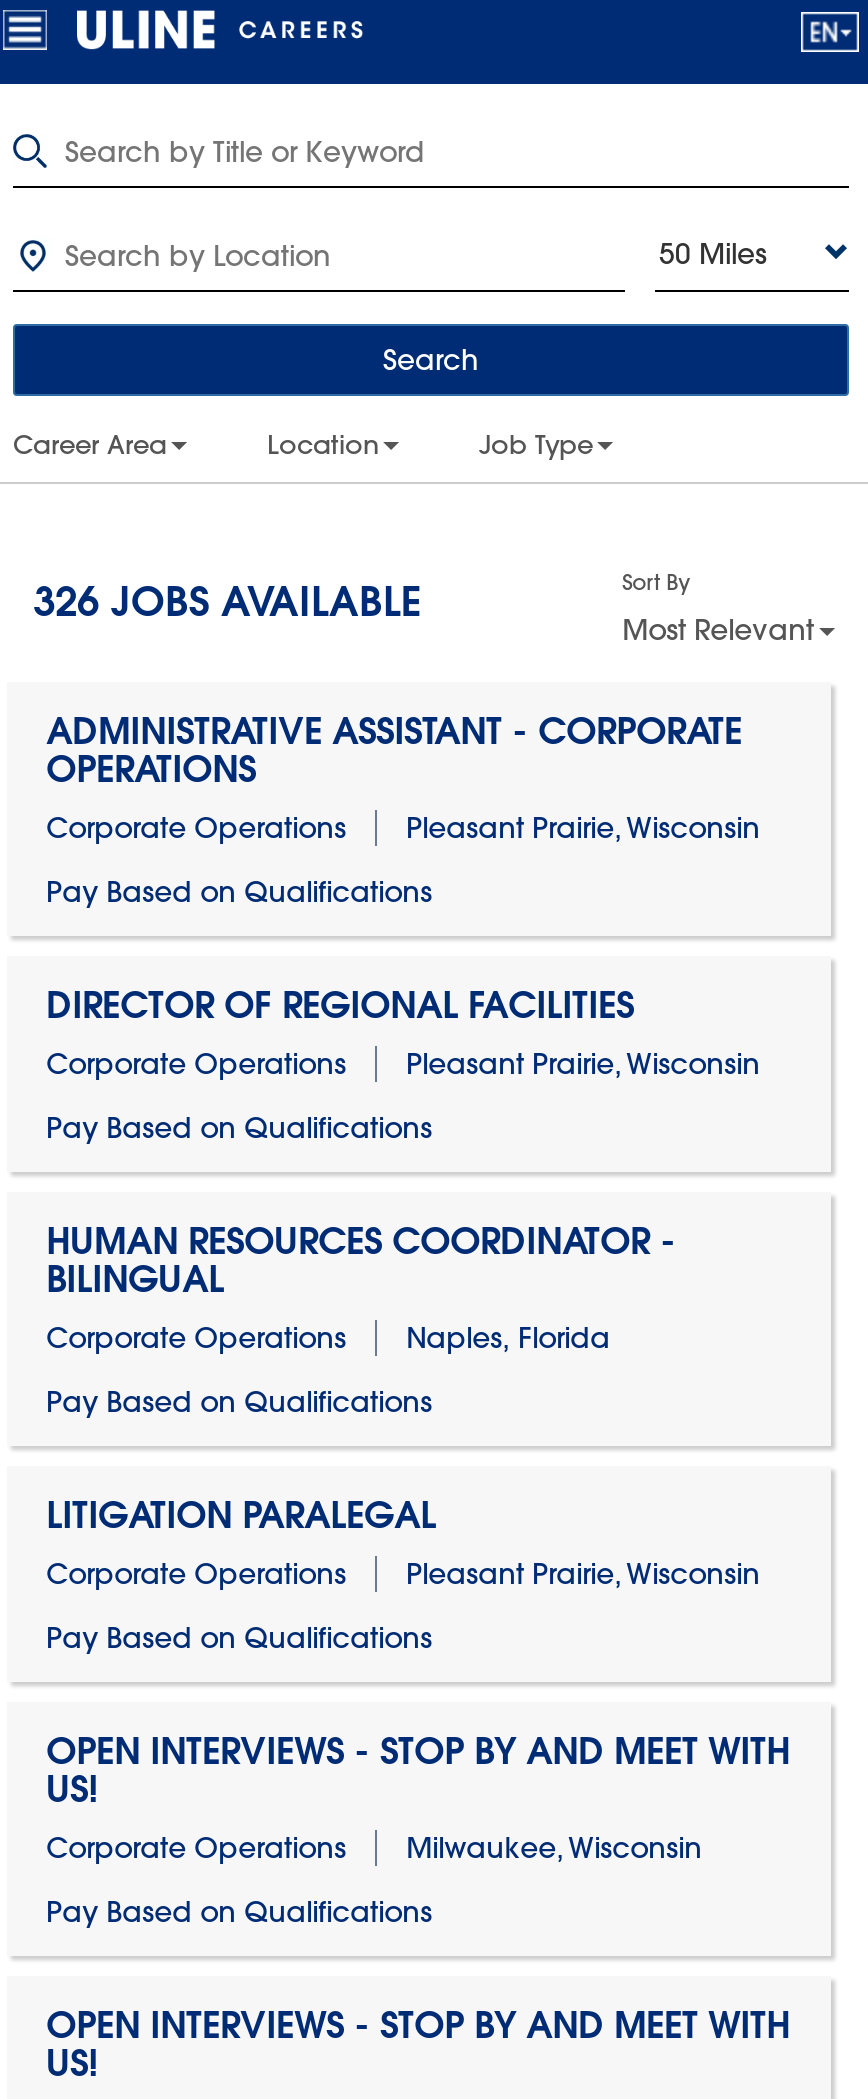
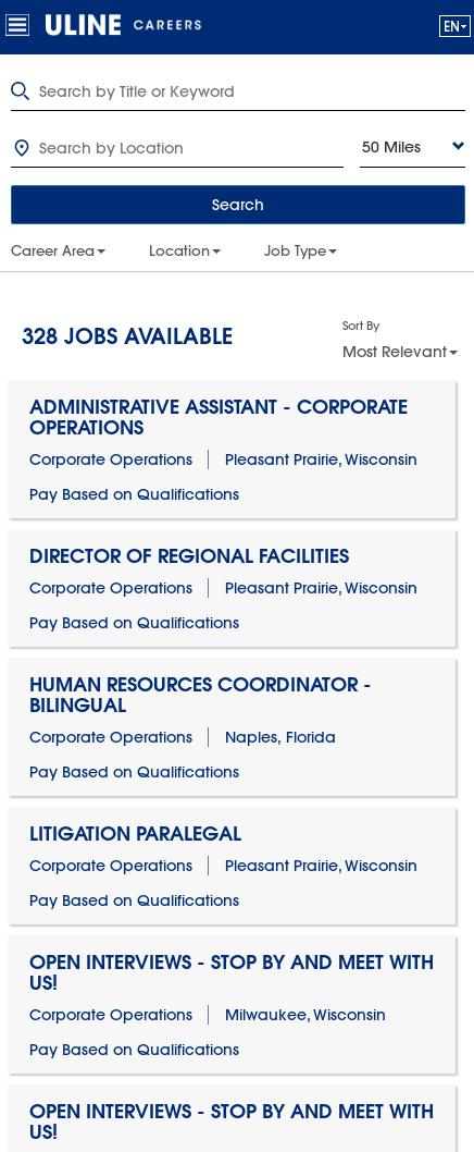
[33,574,421,626] 326 JOBS AVAILABLE -> [22,321,233,350] 328 JOBS AVAILABLE

